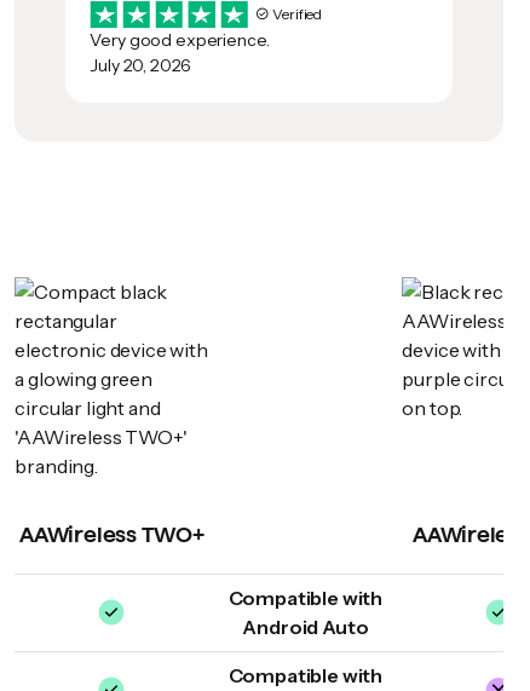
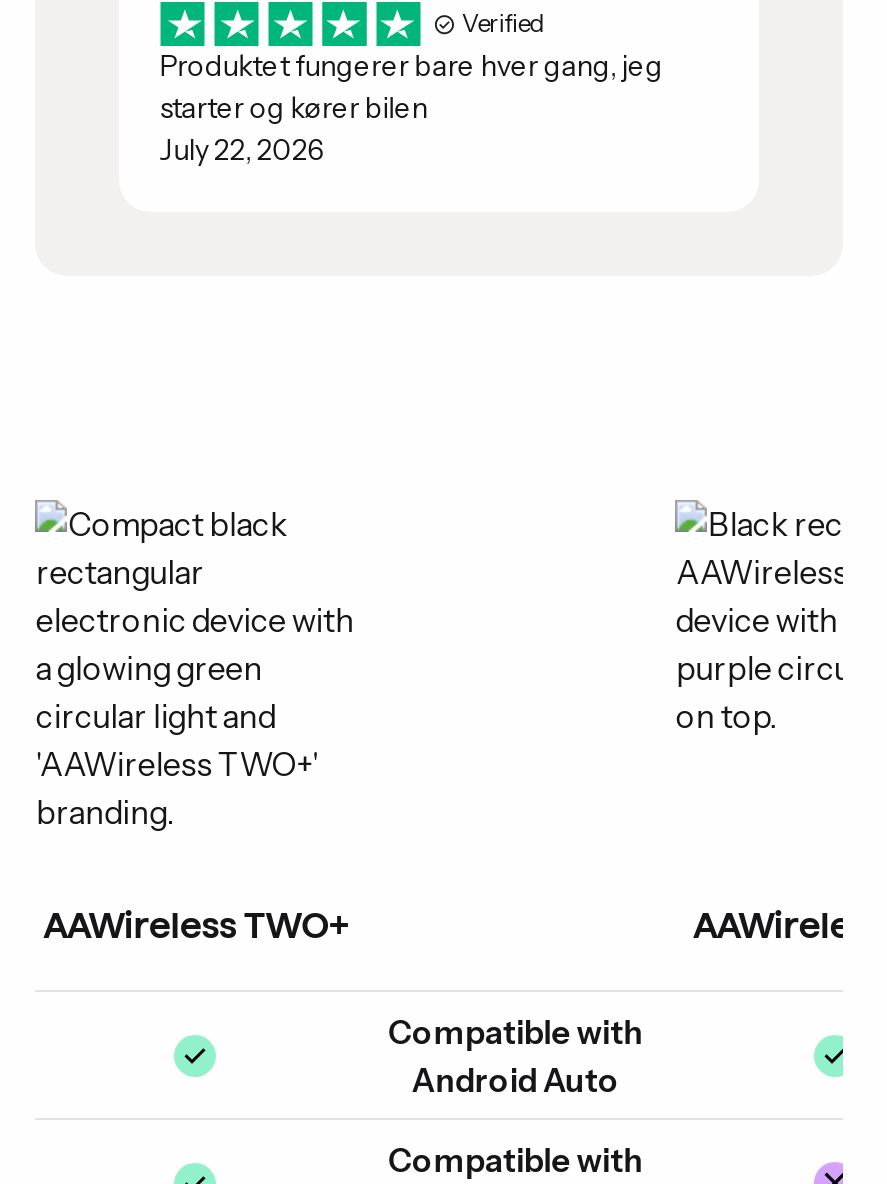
[90,29,269,76] Very good experience. | July 20, 2026 -> [160,48,663,168] Produktet fungerer bare hver gang, jeg | starter og kører bilen | July 22, 2026

